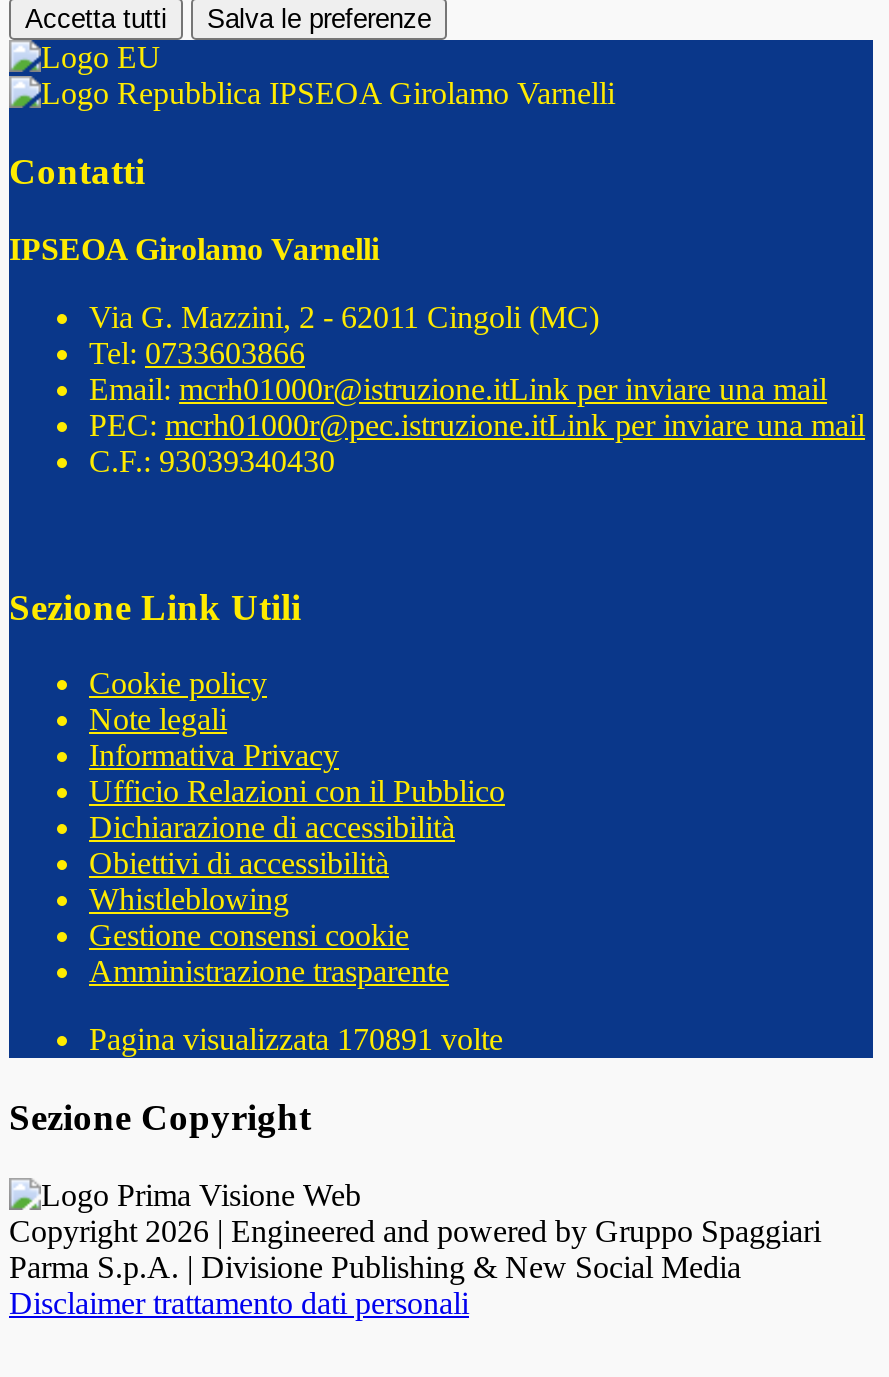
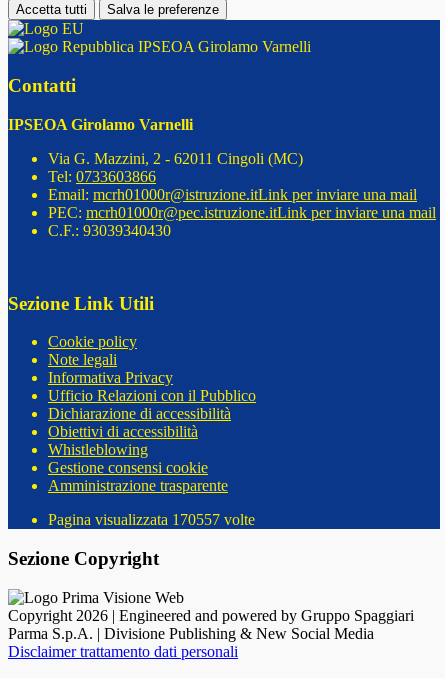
[89,1023,503,1057] Pagina visualizzata 170891 volte -> [48,511,255,528] Pagina visualizzata 170557 volte

